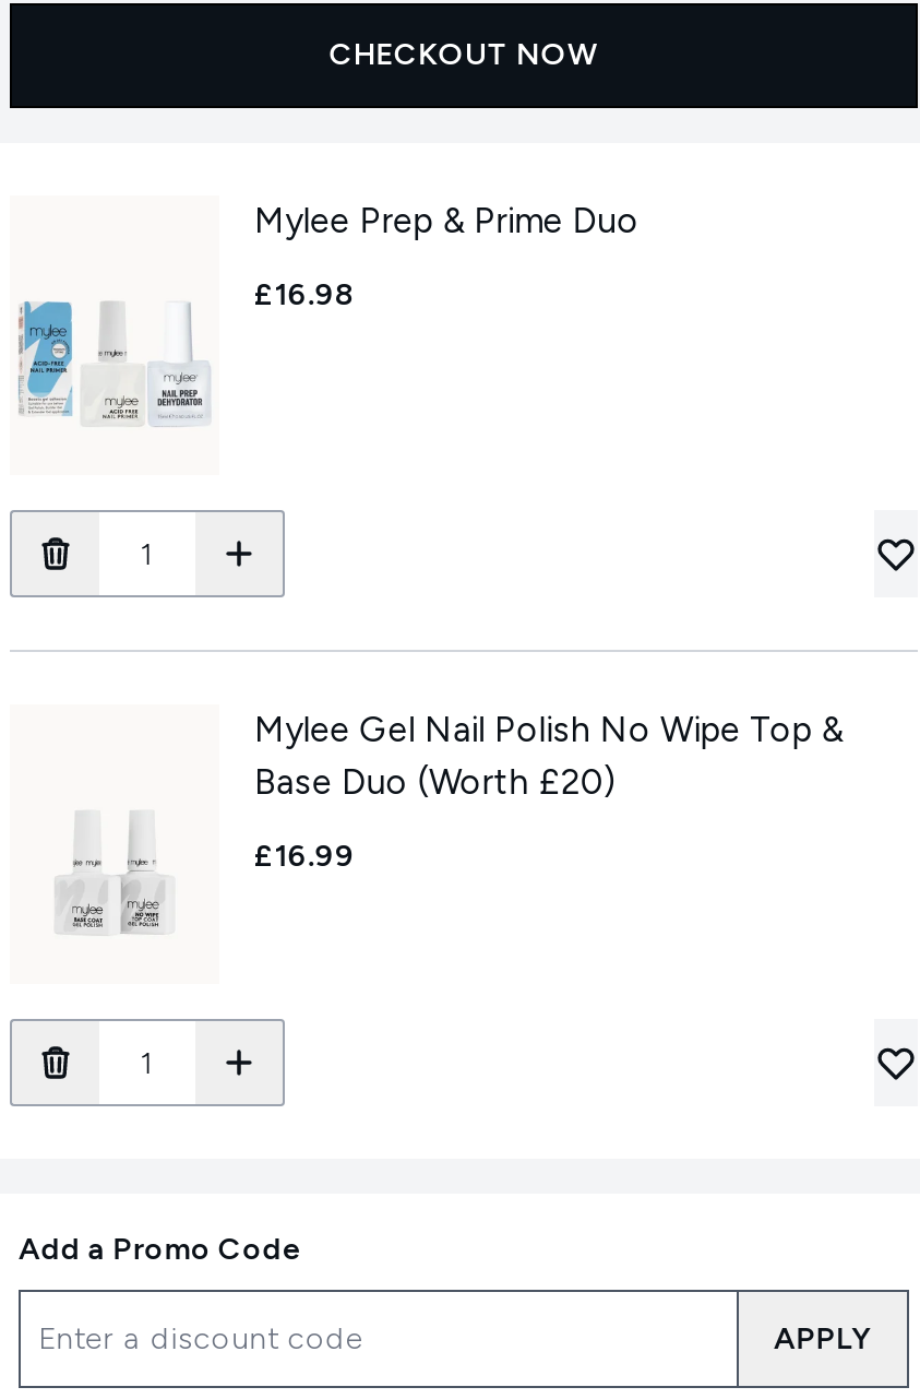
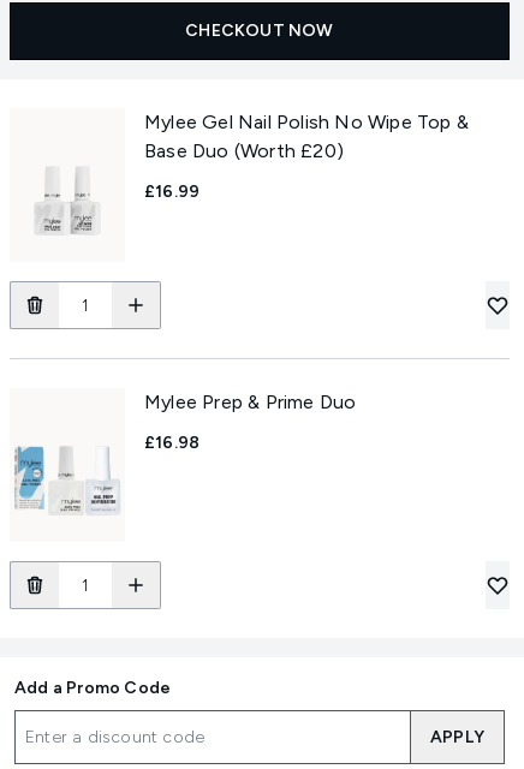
moved [19,200,639,418] -> [14,391,356,512]: [image] | Mylee Prep & Prime Duo | £16.98
moved [254,709,844,875] -> [144,111,469,202]: Mylee Gel Nail Polish No Wipe Top & | Base Duo (Worth £20) | £16.99

